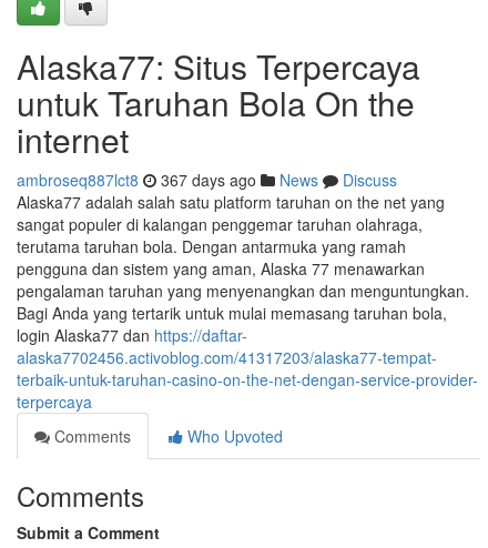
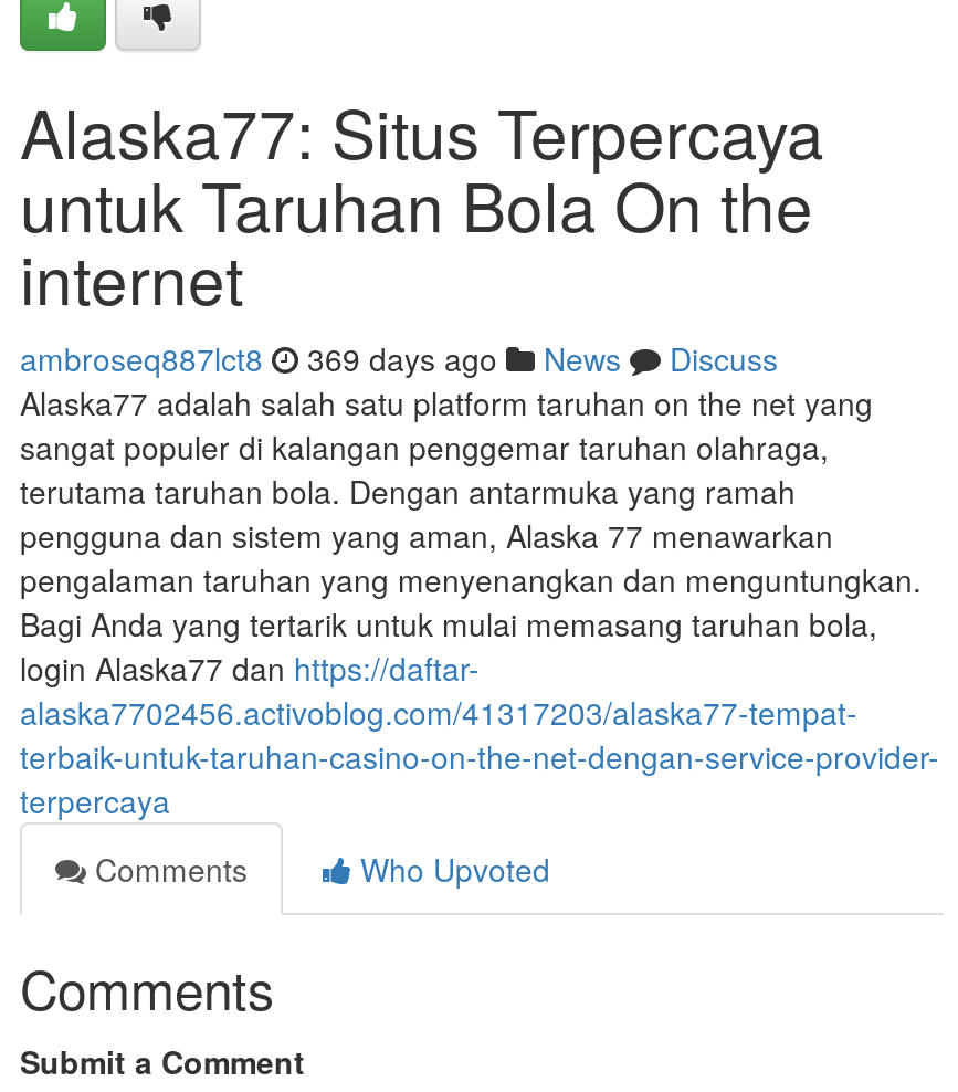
[17,169,397,191] ambroseq887lct8 367 days ago News Discuss -> [20,336,778,380] ambroseq887lct8 369 days ago News Discuss

